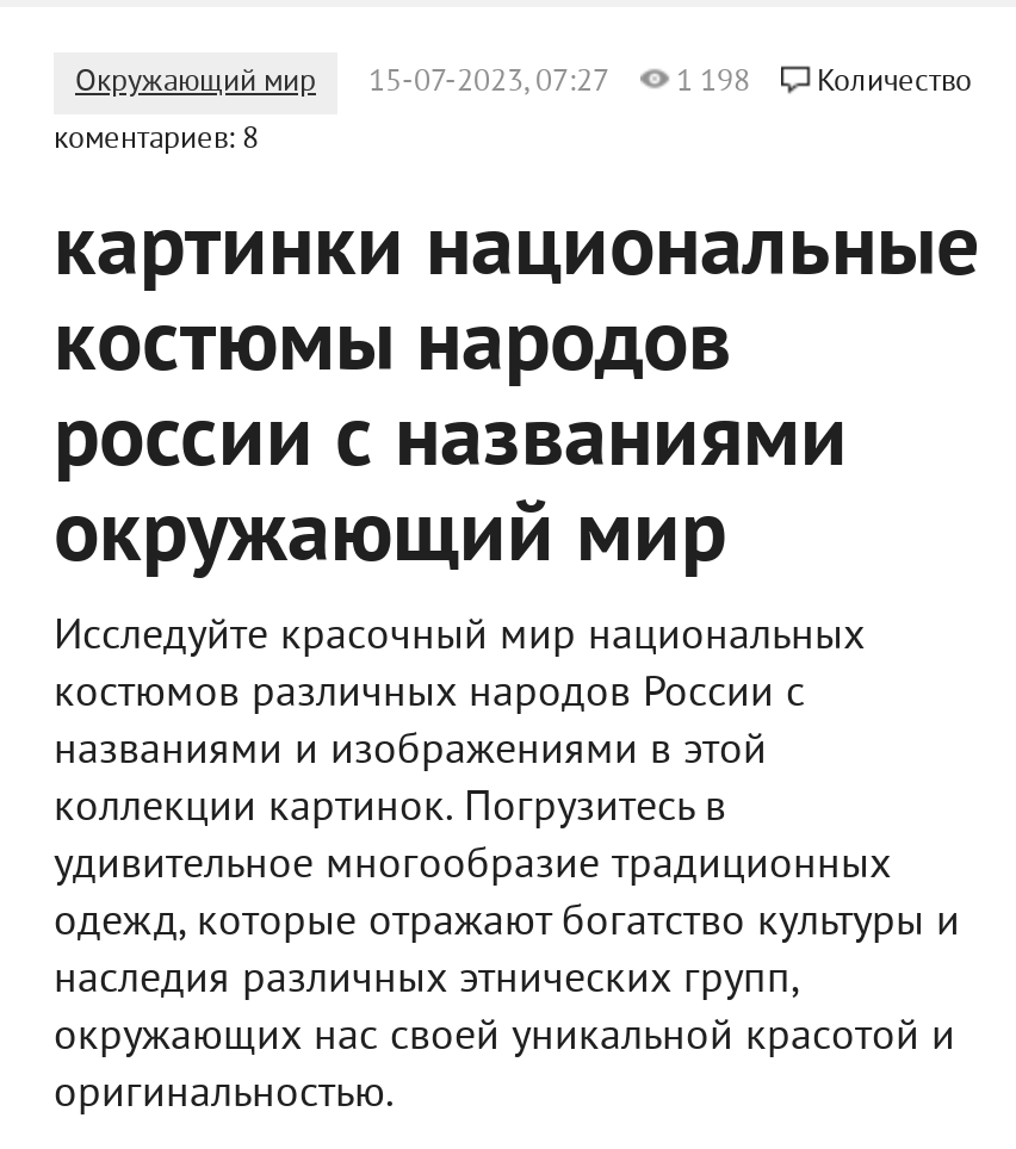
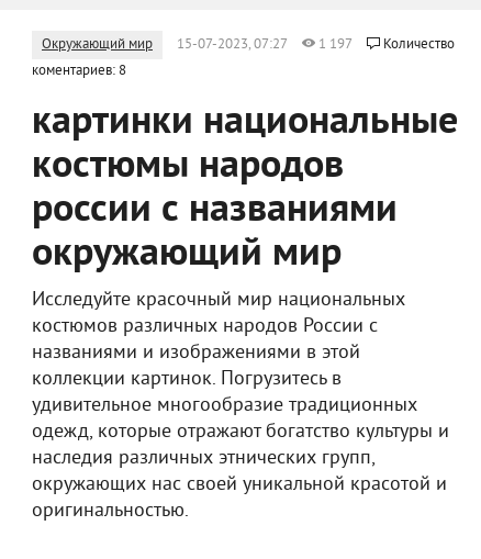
[75,64,972,103] Окружающий мир 15-07-2023, 07:27 1 198 Количество -> [42,36,455,54] Окружающий мир 15-07-2023, 07:27 1 197 Количество

